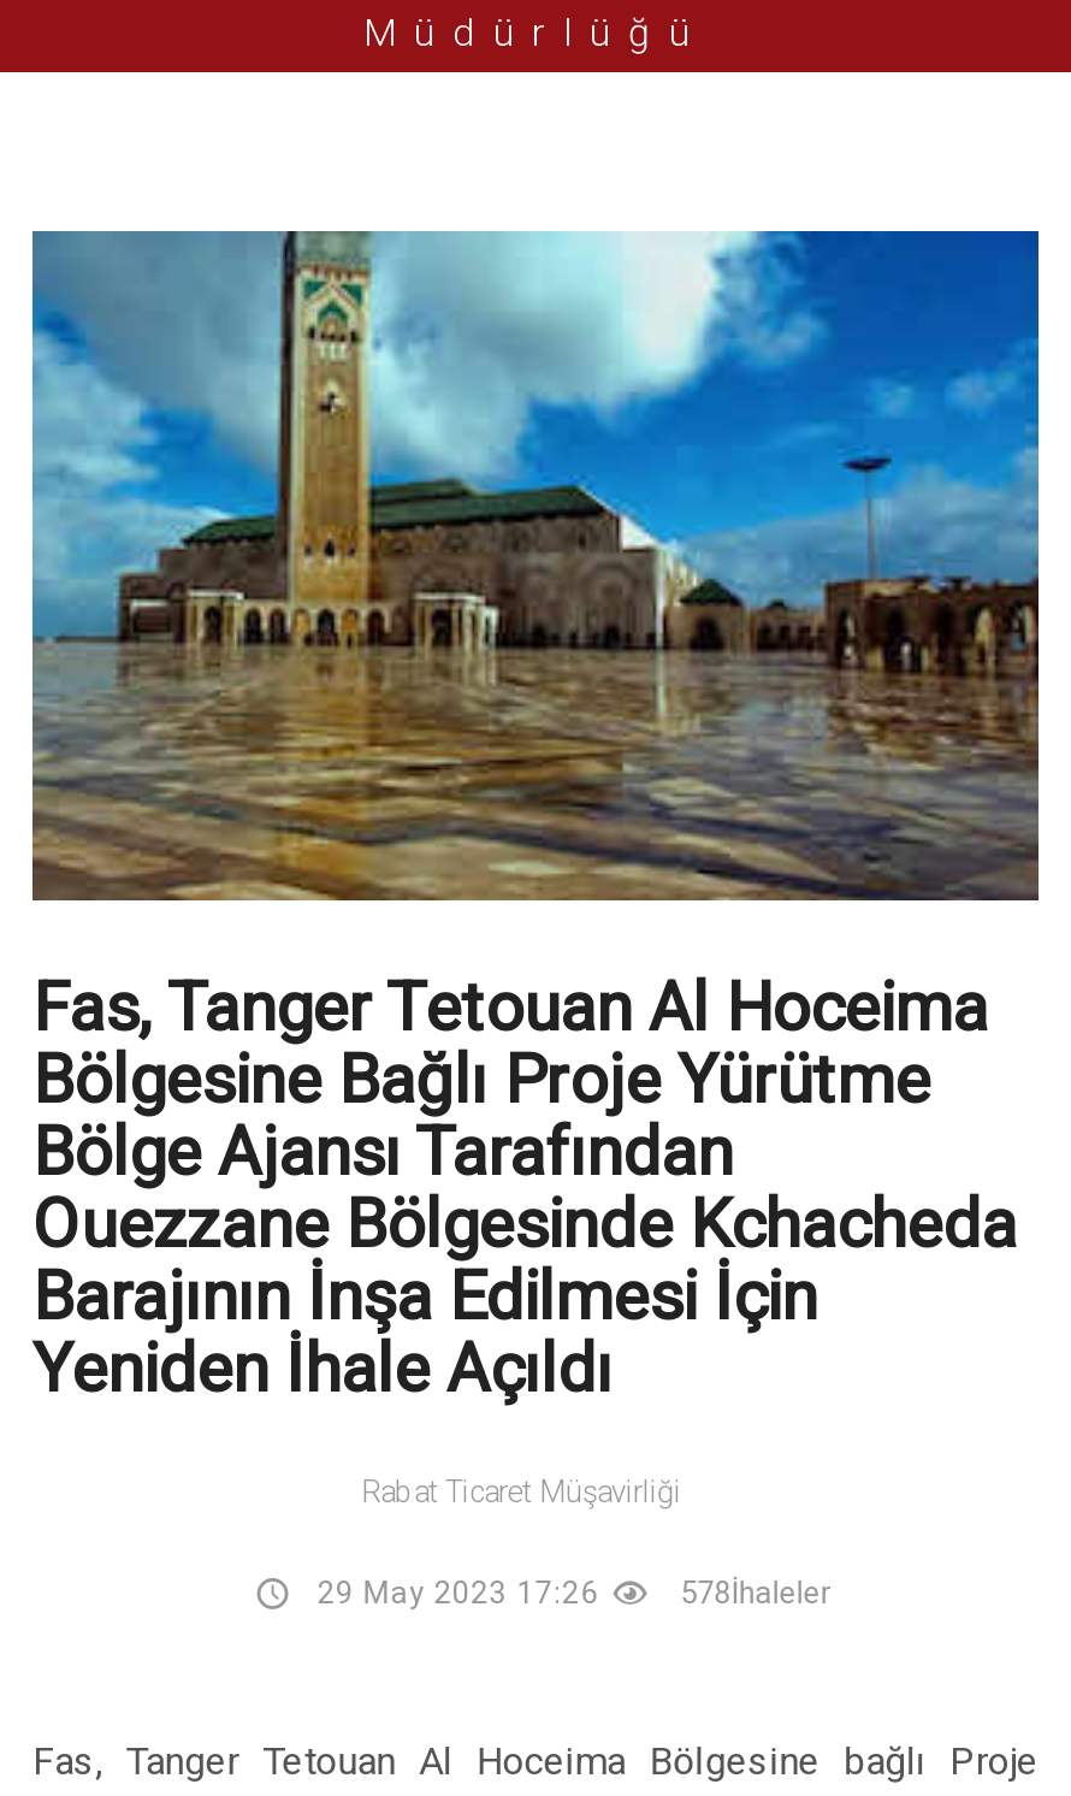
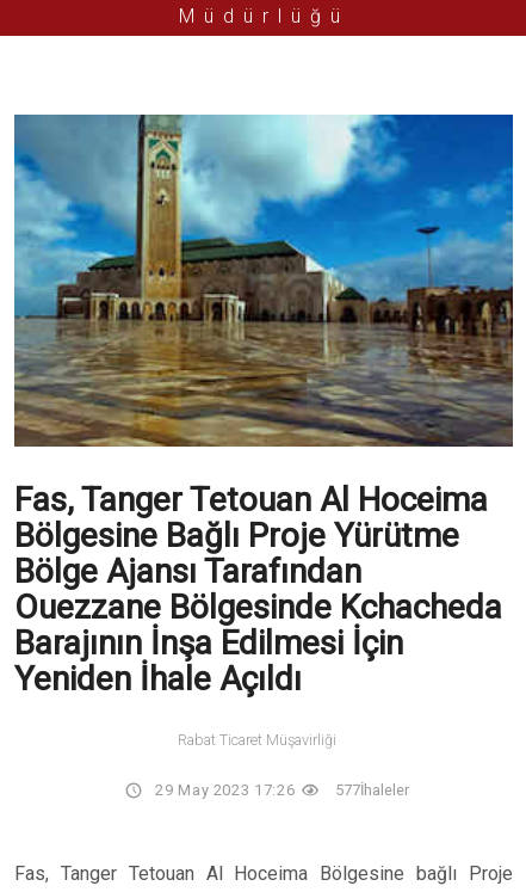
[673,1575,830,1611] 578İhaleler -> [332,781,409,799] 577İhaleler

